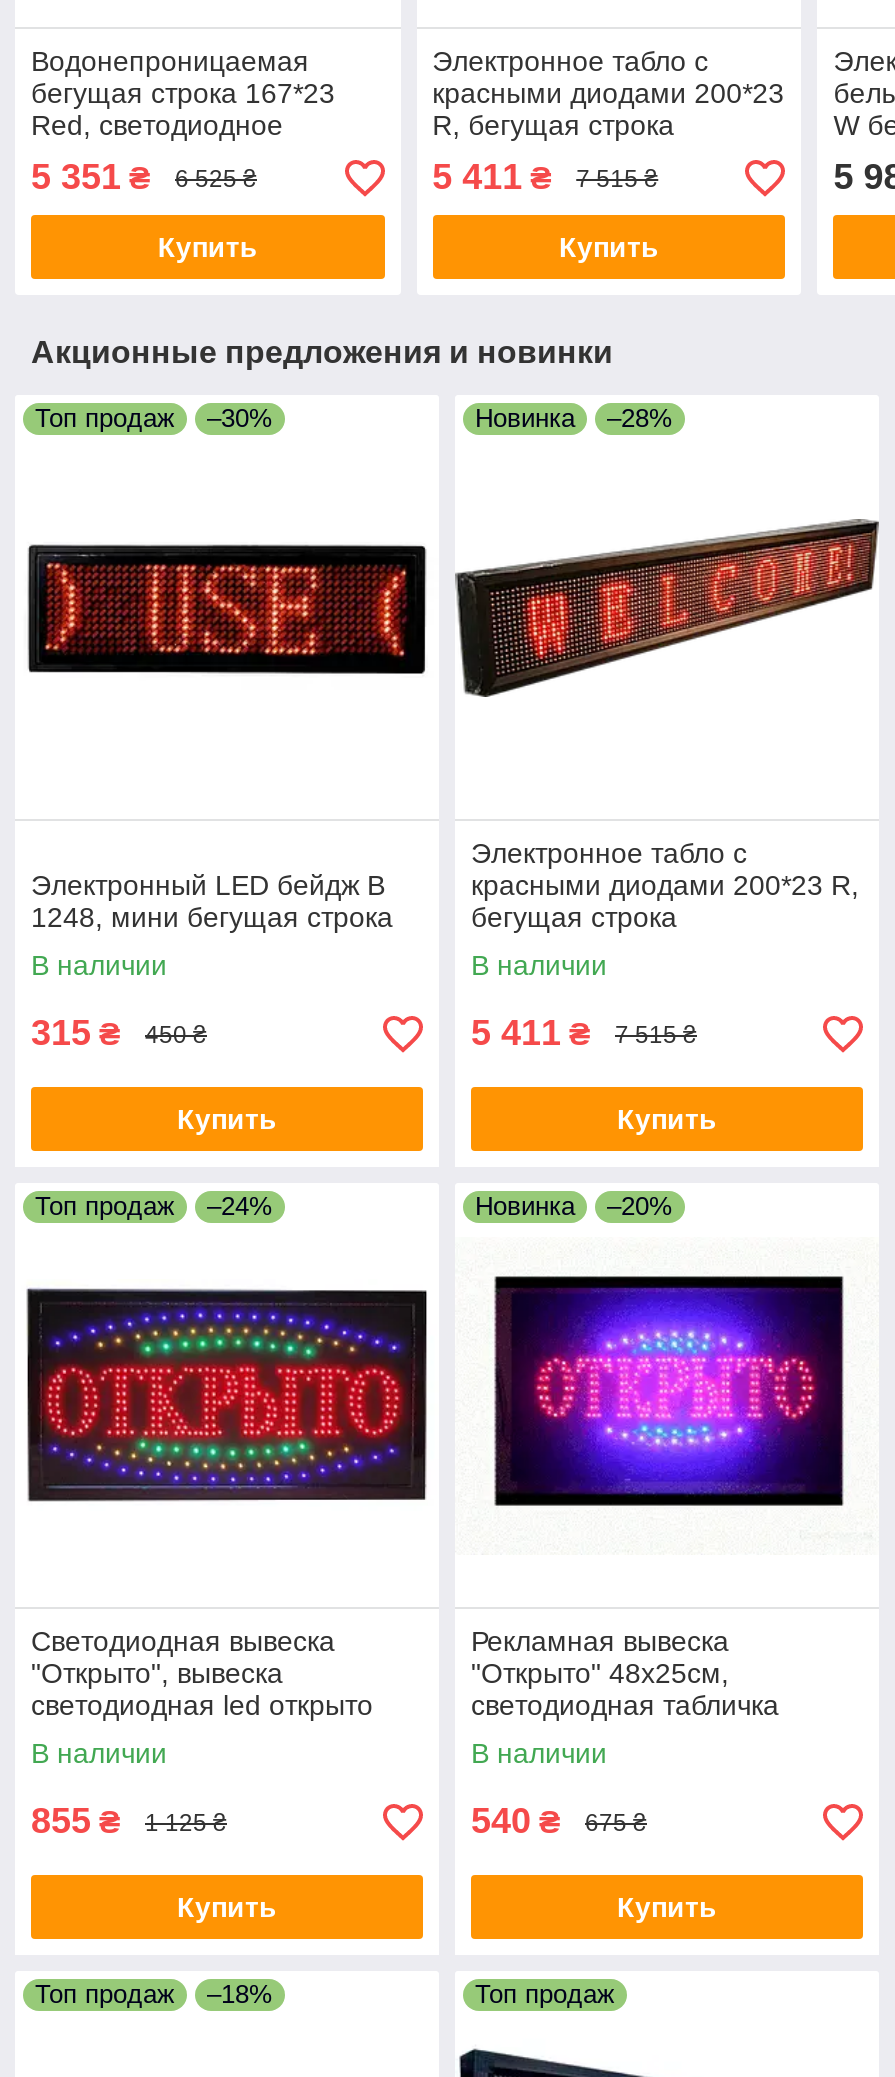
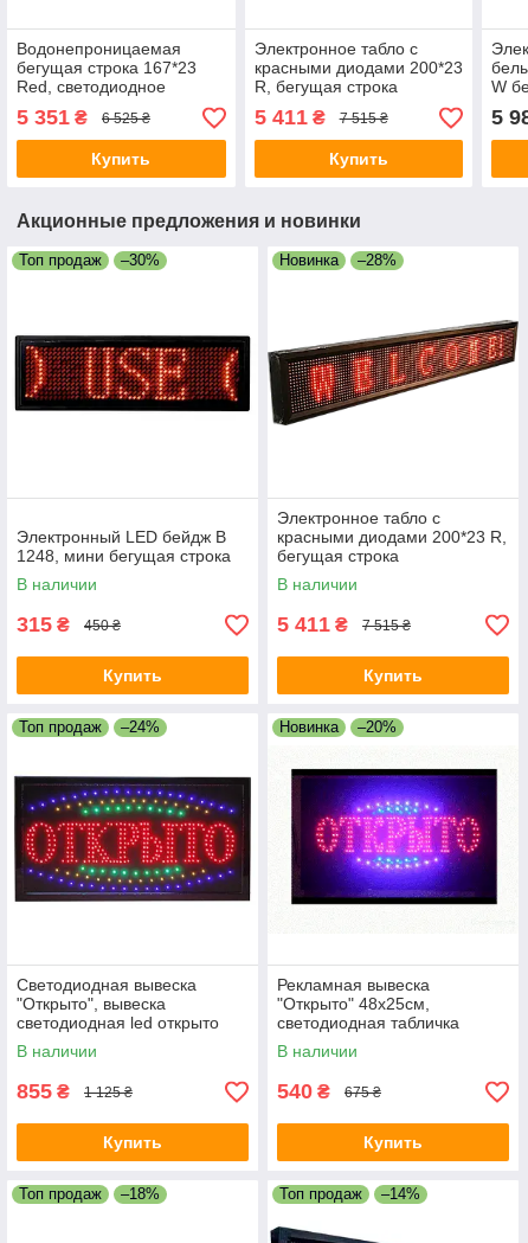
none -> [381,1185,420,1203] –14%

